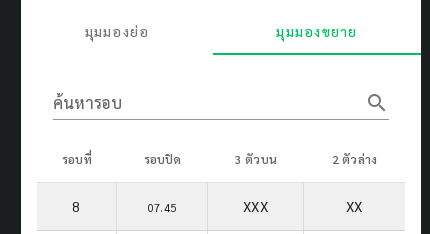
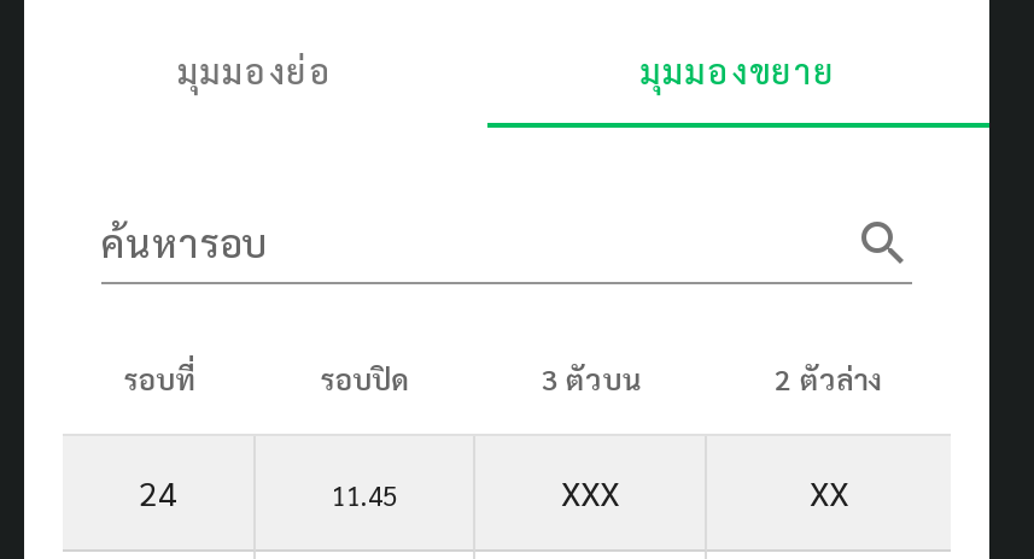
[72,197,80,215] 8 -> [139,469,178,513] 24
[148,200,176,215] 07.45 -> [331,477,398,513] 11.45

